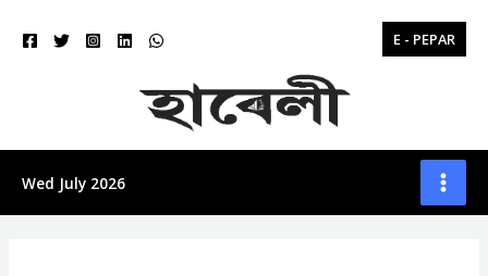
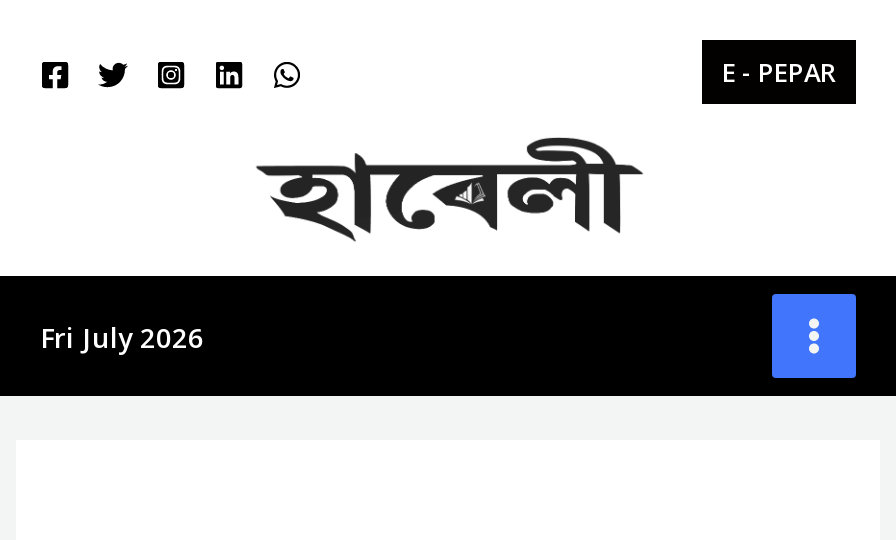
[22,173,125,193] Wed July 2026 -> [40,318,204,356] Fri July 2026

